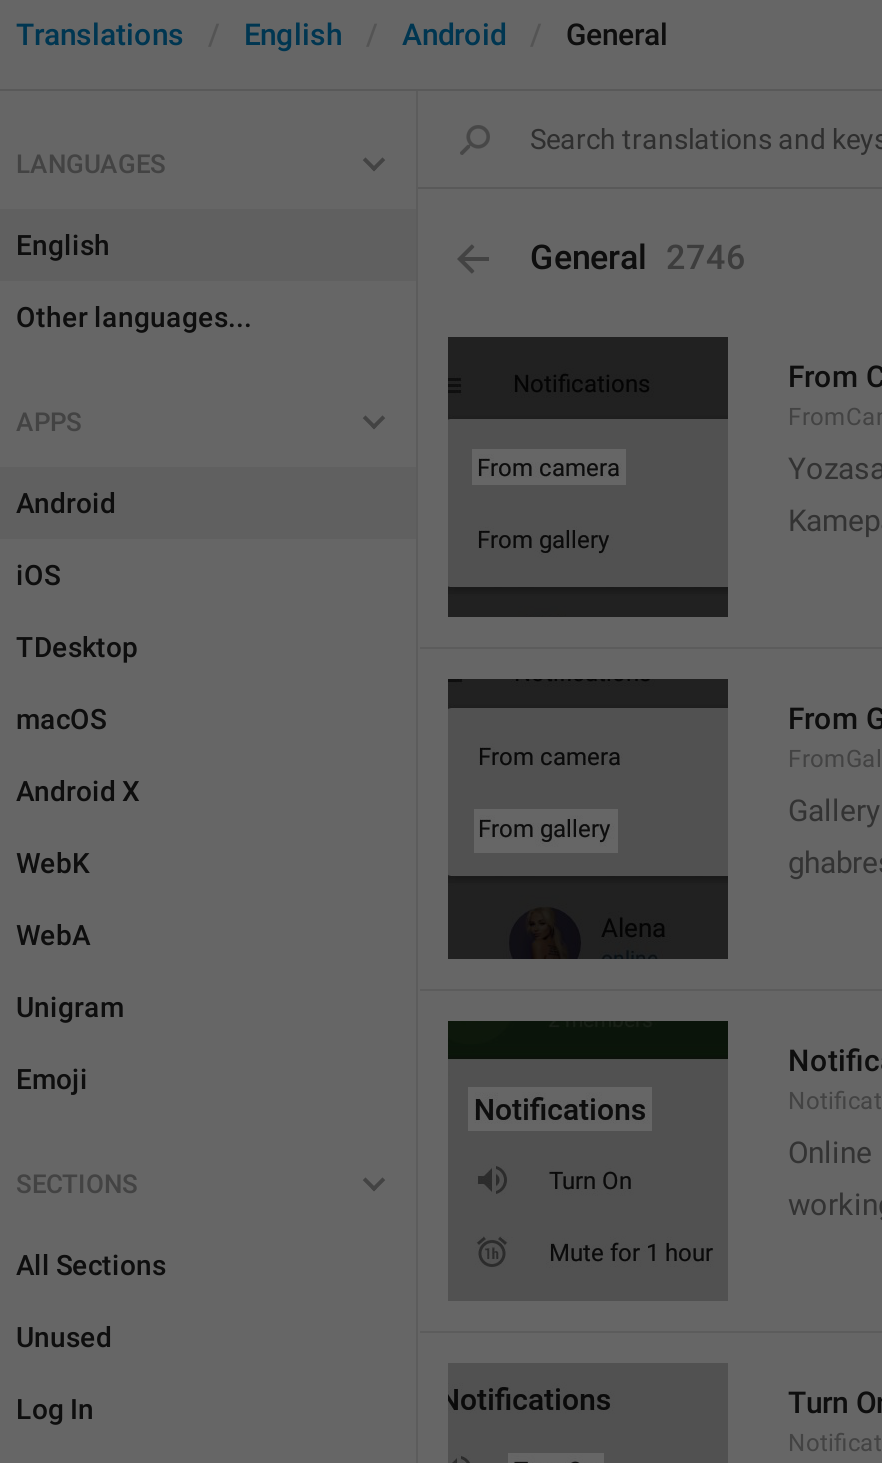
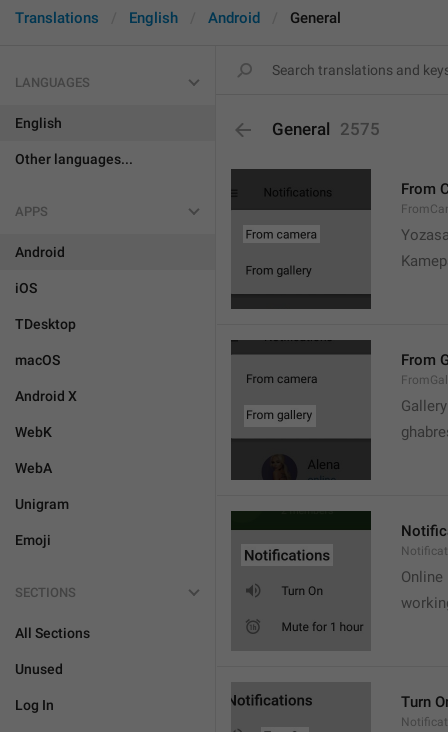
[530,237,746,277] General 2746 -> [272,119,380,139] General 2575

